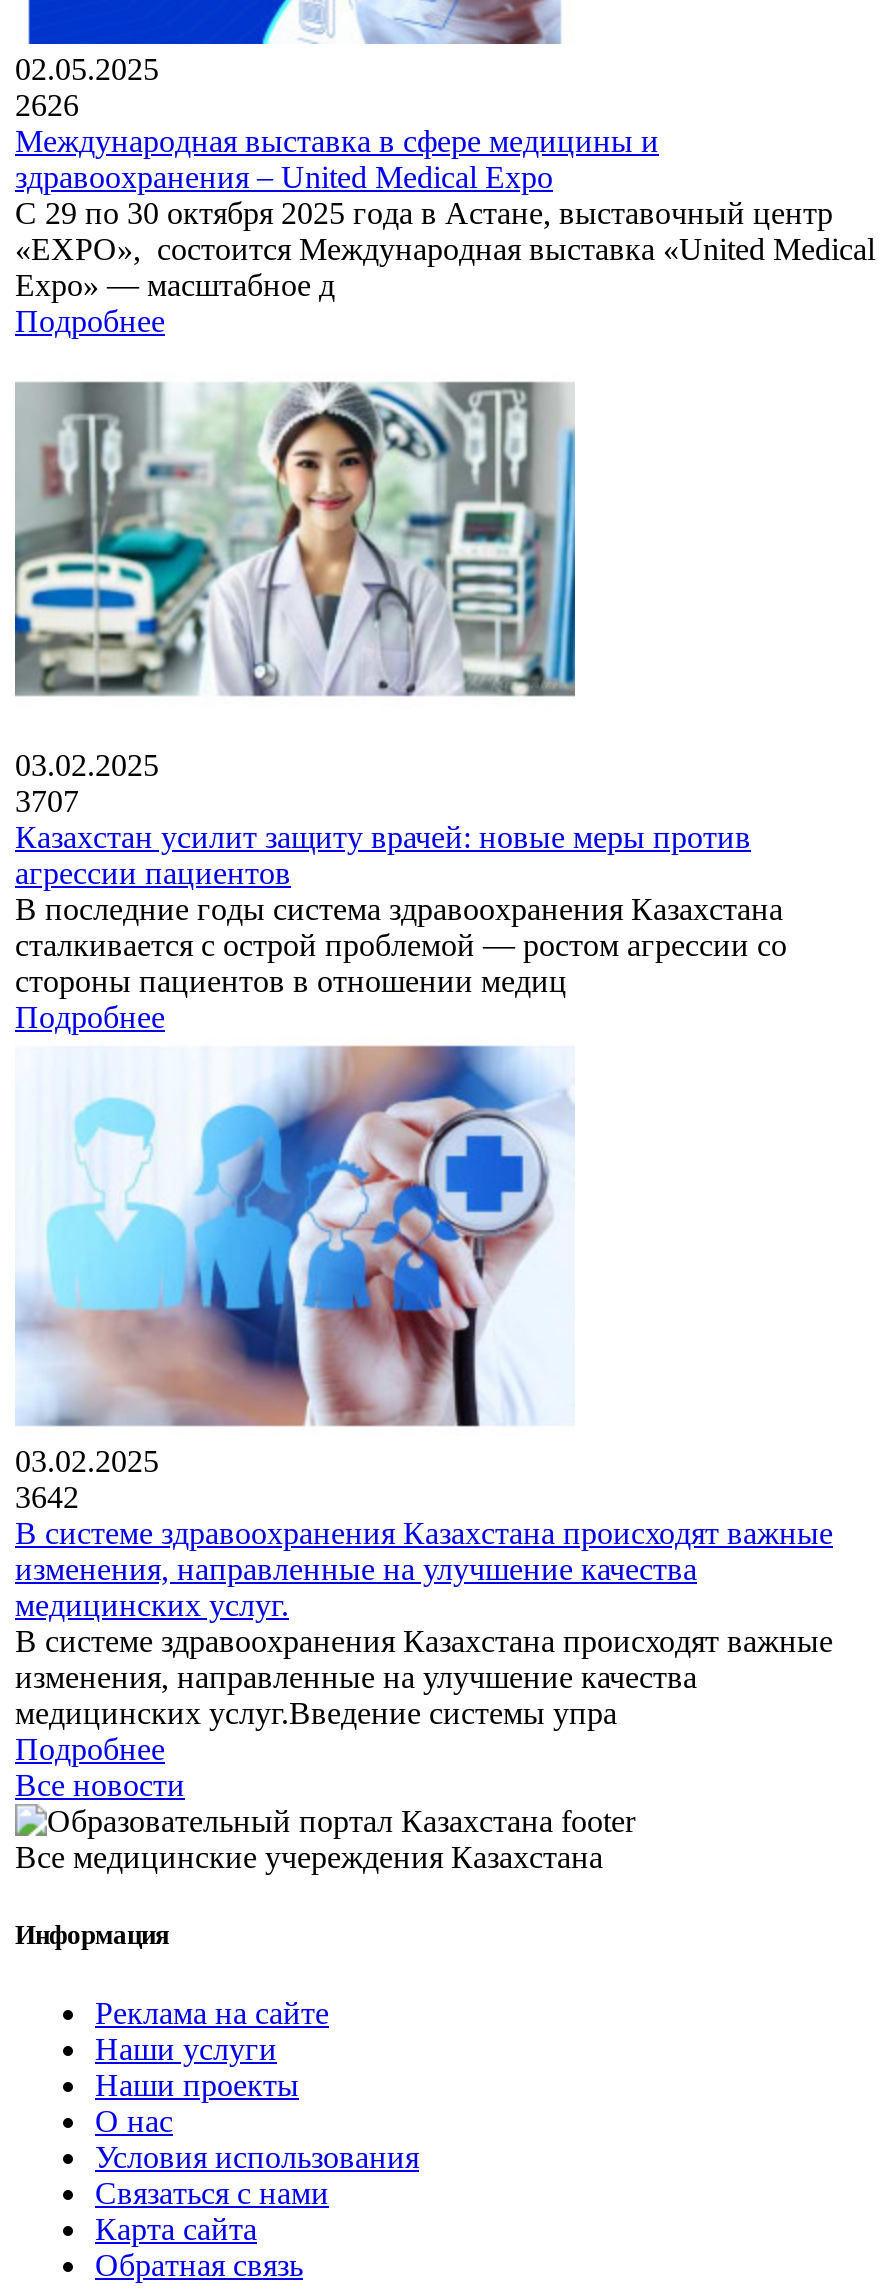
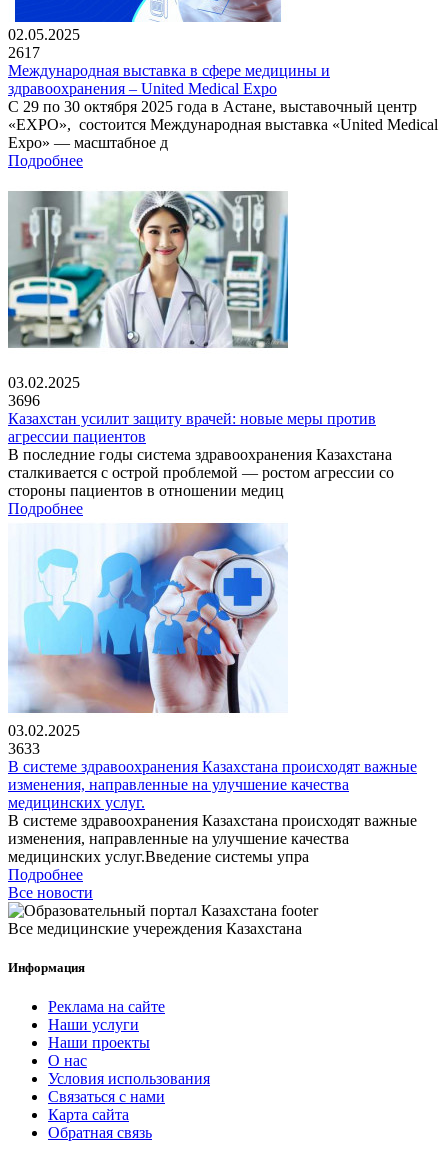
[15,88,79,122] 2626 -> [8,44,40,61] 2617
[15,784,79,818] 3707 -> [8,392,40,409] 3696
[15,1480,79,1514] 3642 -> [8,740,40,757] 3633

